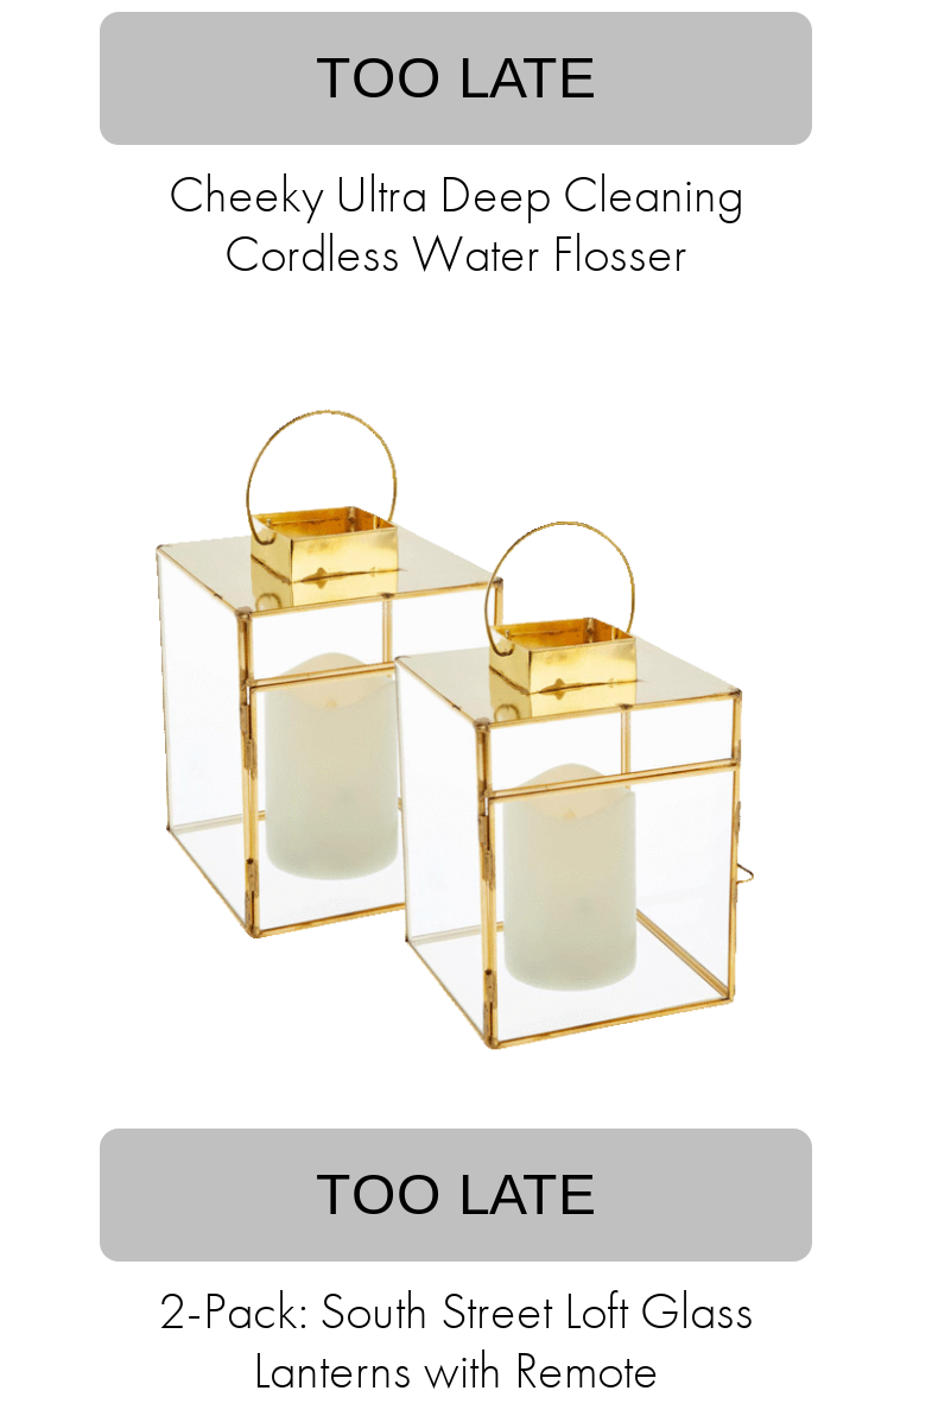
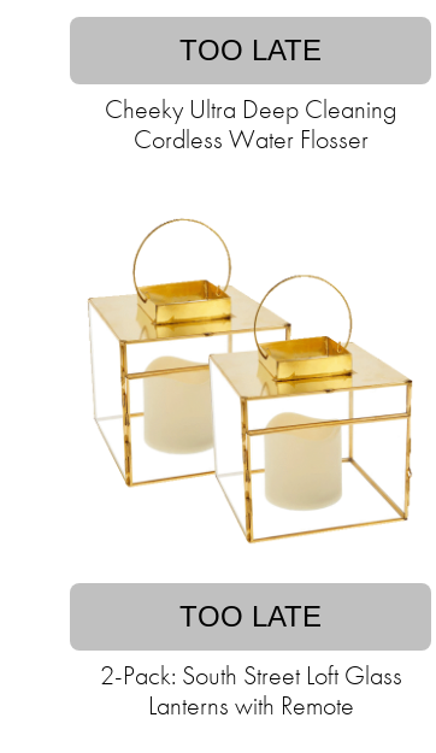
[135,418,774,1052] [image] -> [87,222,413,545] [image]

